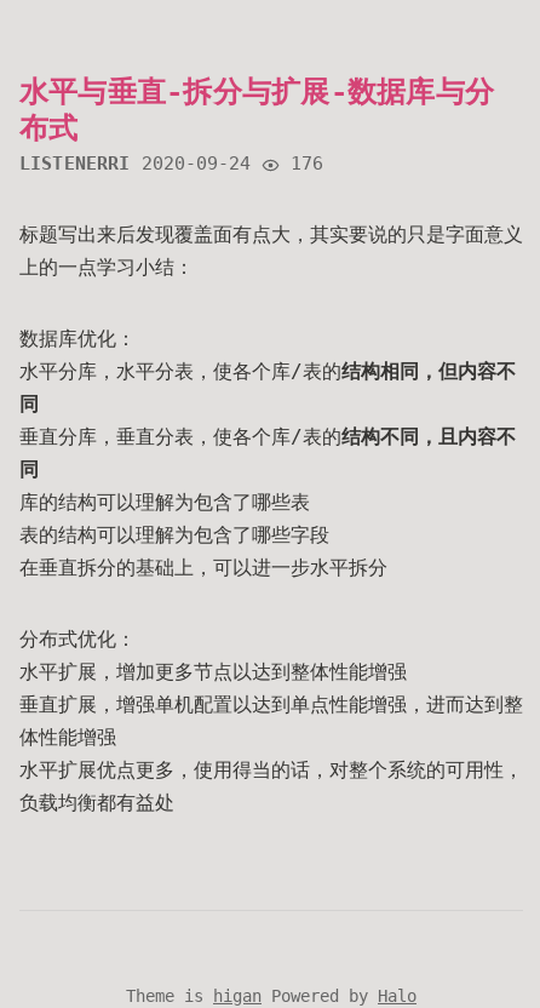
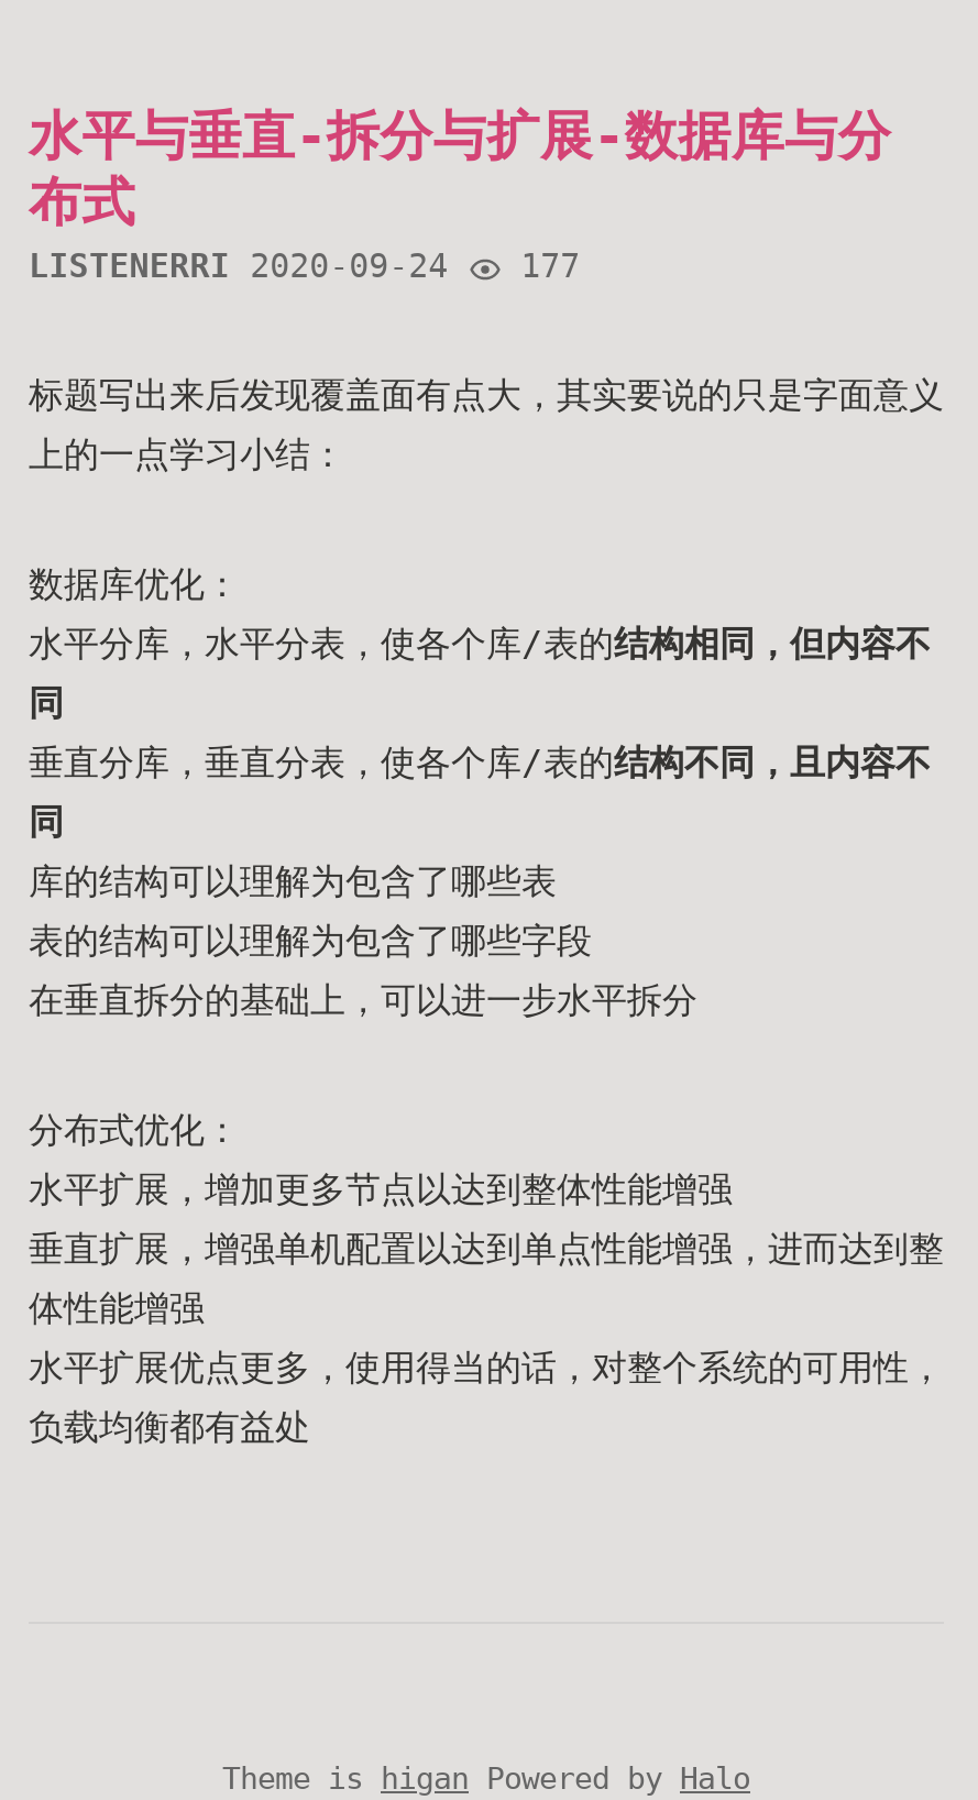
[19,153,323,174] LISTENERRI 2020-09-24 176 -> [29,246,580,286] LISTENERRI 2020-09-24 177

